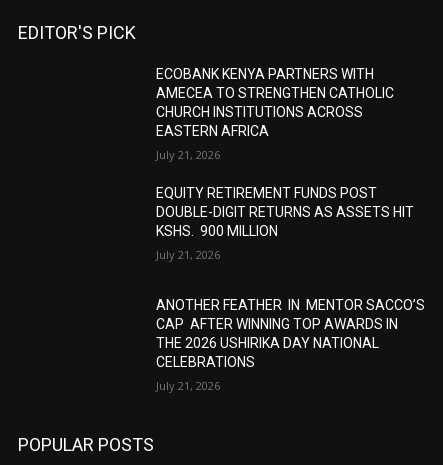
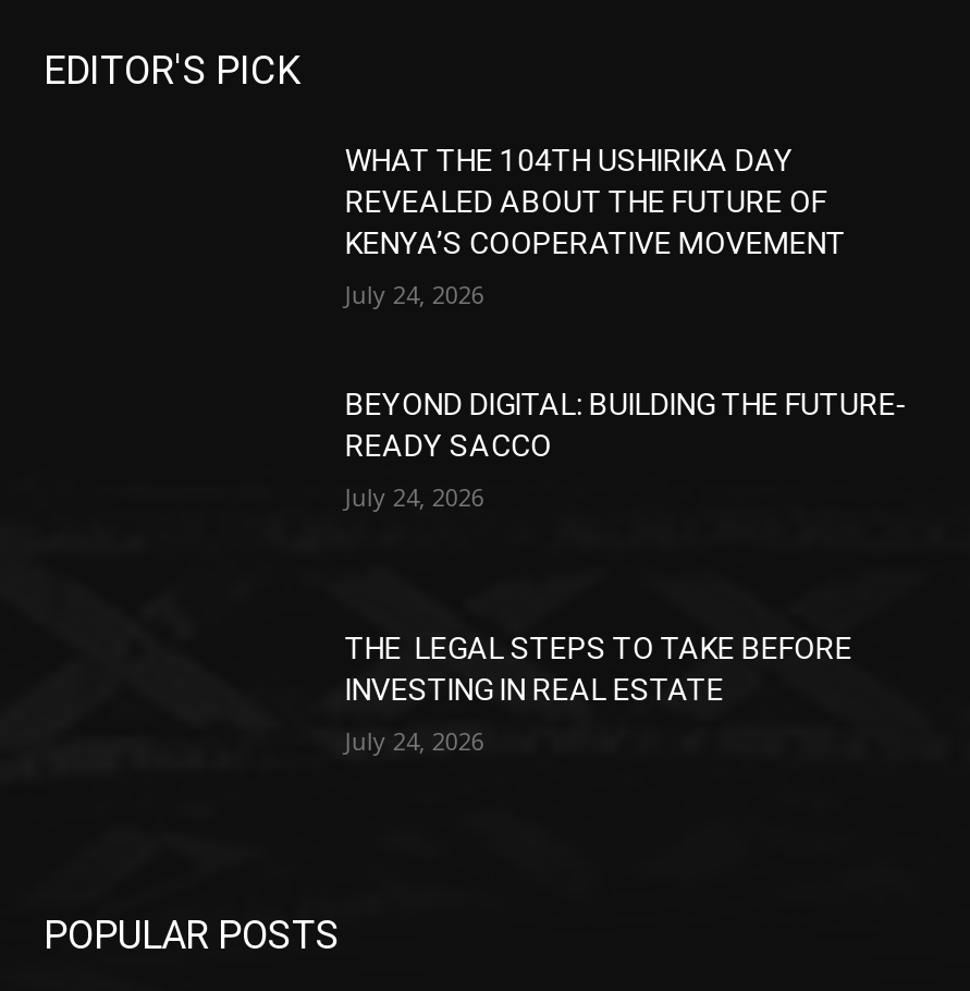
[156,66,394,139] ECOBANK KENYA PARTNERS WITH | AMECEA TO STRENGTHEN CATHOLIC | CHURCH INSTITUTIONS ACROSS | EASTERN AFRICA -> [345,144,846,262] WHAT THE 104TH USHIRIKA DAY | REVEALED ABOUT THE FUTURE OF | KENYA’S COOPERATIVE MOVEMENT
[156,147,220,162] July 21, 2026 -> [345,279,484,312] July 24, 2026
[156,185,414,239] EQUITY RETIREMENT FUNDS POST | DOUBLE-DIGIT RETURNS AS ASSETS HIT | KSHS. 900 MILLION -> [345,387,907,463] BEYOND DIGITAL: BUILDING THE FUTURE- | READY SACCO
[156,247,220,262] July 21, 2026 -> [345,481,484,514] July 24, 2026
[156,297,425,370] ANOTHER FEATHER IN MENTOR SACCO’S | CAP AFTER WINNING TOP AWARDS IN | THE 2026 USHIRIKA DAY NATIONAL | CELEBRATIONS -> [345,631,859,707] THE LEGAL STEPS TO TAKE BEFORE | INVESTING IN REAL ESTATE
[156,378,220,393] July 21, 2026 -> [345,724,484,757] July 24, 2026

